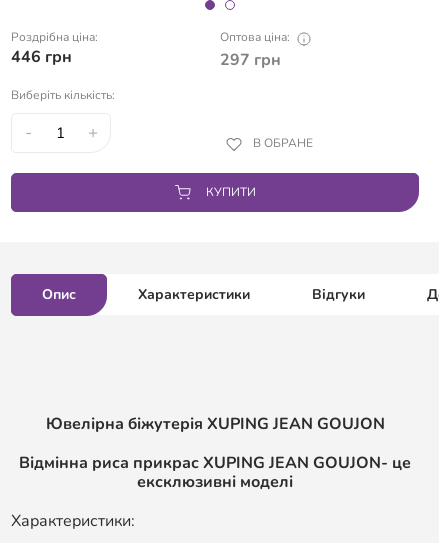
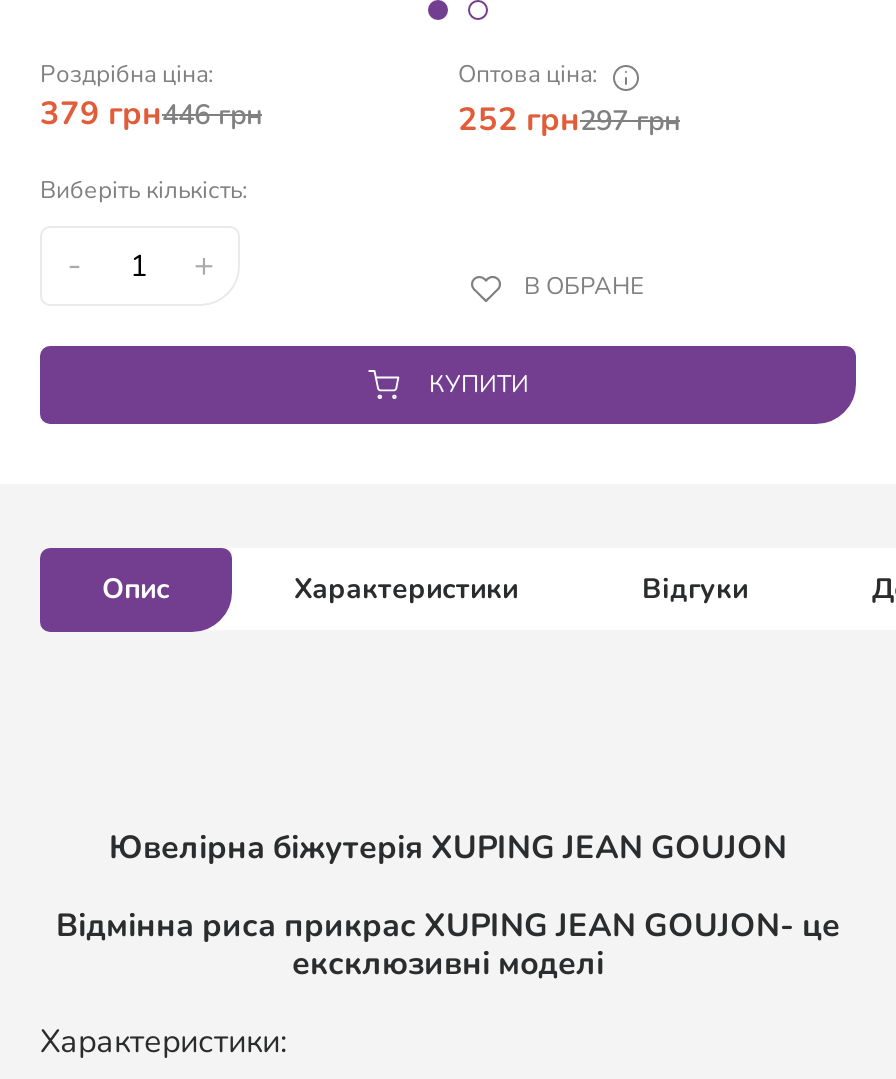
[11,46,72,68] 446 грн -> [40,92,262,136] 379 грн446грн
[220,49,281,71] 297 грн -> [458,98,680,142] 252 грн297грн

